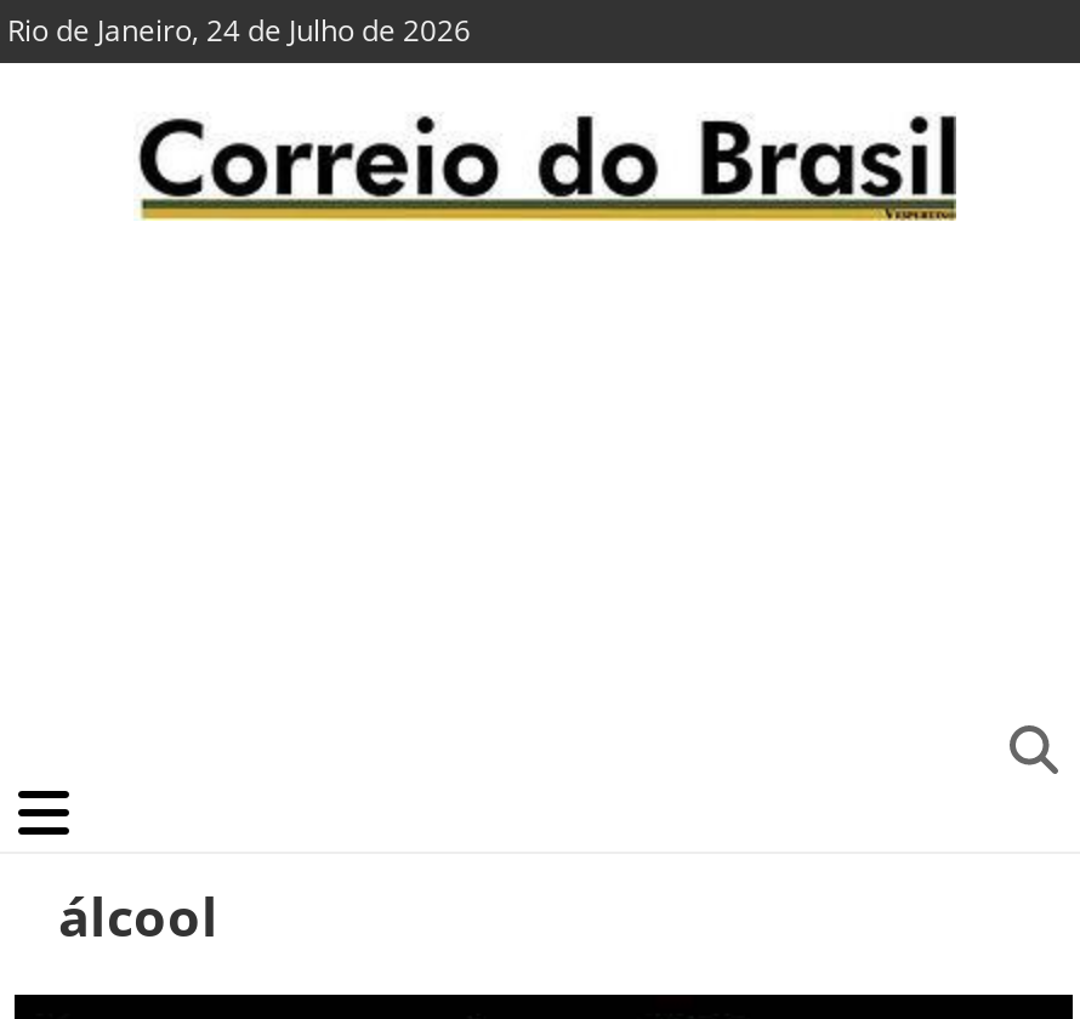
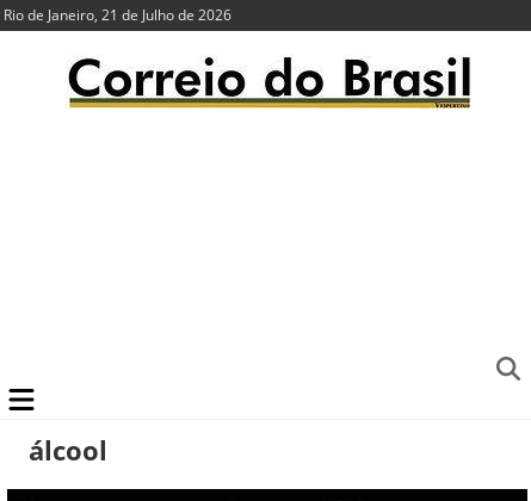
[7,10,471,51] Rio de Janeiro, 24 de Julho de 2026 -> [4,5,231,25] Rio de Janeiro, 21 de Julho de 2026

